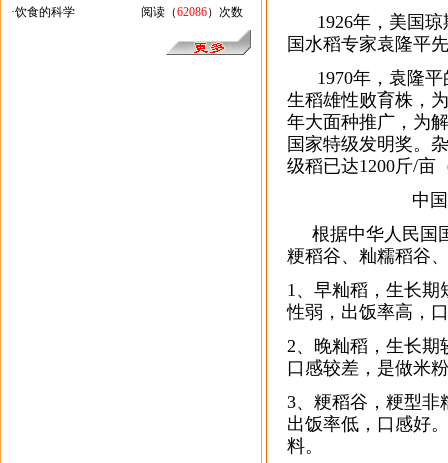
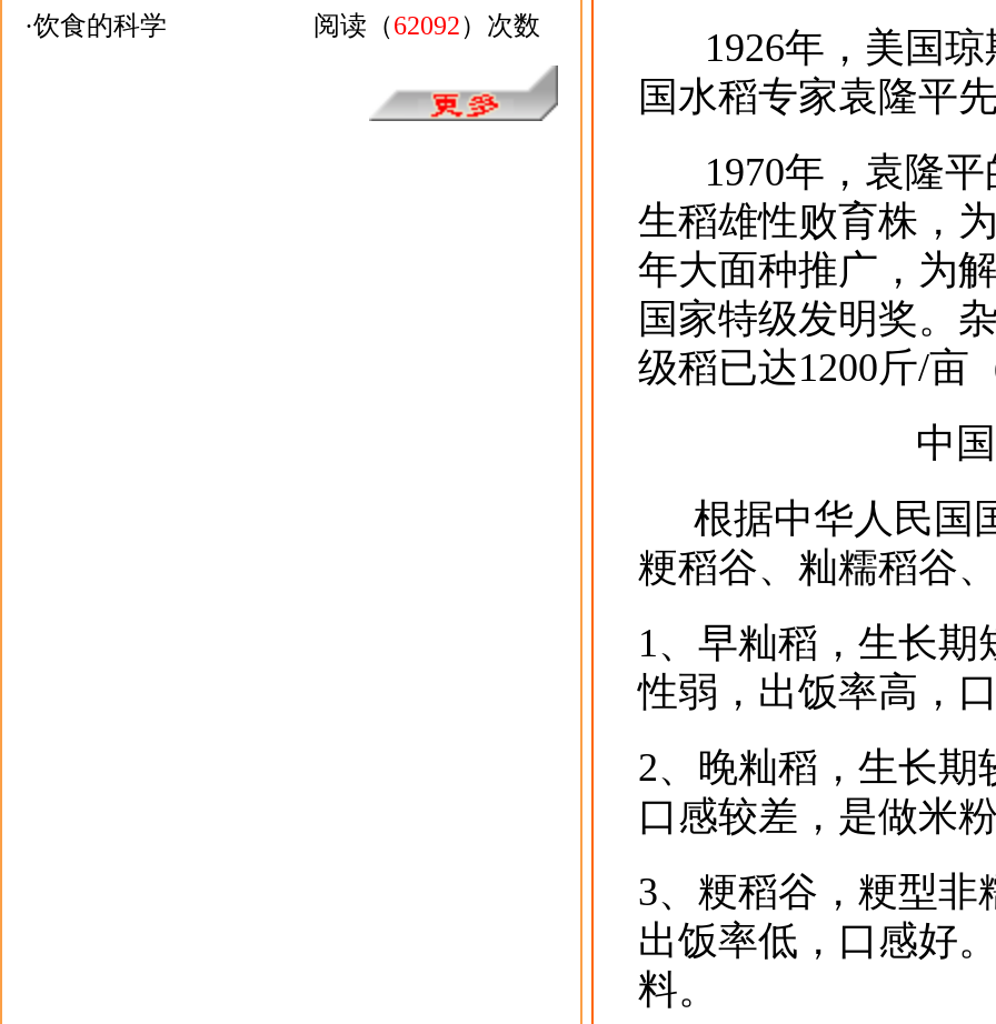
[141,5,243,19] 阅读（62086）次数 -> [313,10,540,41] 阅读（62092）次数

